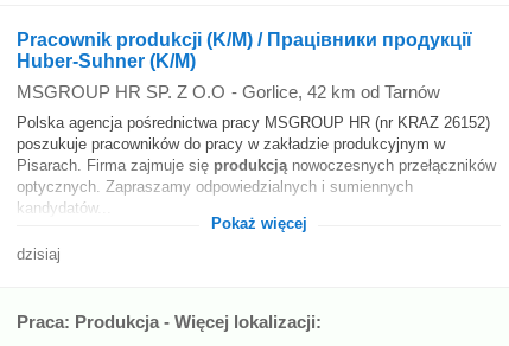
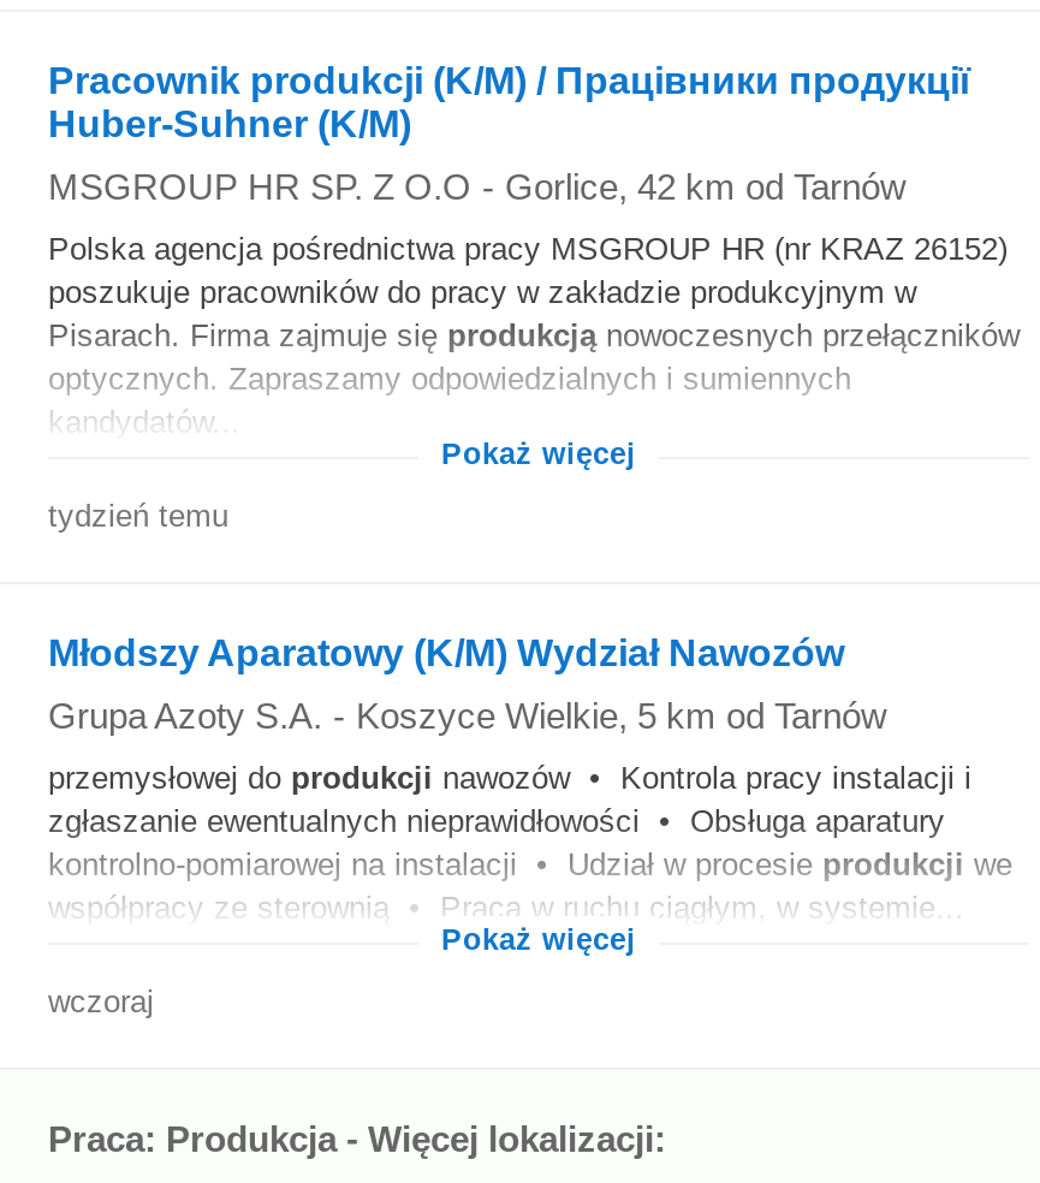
[17,245,61,263] dzisiaj -> [48,498,1012,1019] tydzień temu | Młodszy Aparatowy (K/M) Wydział Nawozów | Grupa Azoty S.A. - Koszyce Wielkie, 5 km od Tarnów | przemysłowej do produkcji nawozów • Kontrola pracy instalacji i | zgłaszanie ewentualnych nieprawidłowości • Obsługa aparatury | kontrolno-pomiarowej na instalacji • Udział w procesie produkcji we | współpracy ze sterownią • Praca w ruchu ciągłym, w systemie... | Pokaż więcej | wczoraj

